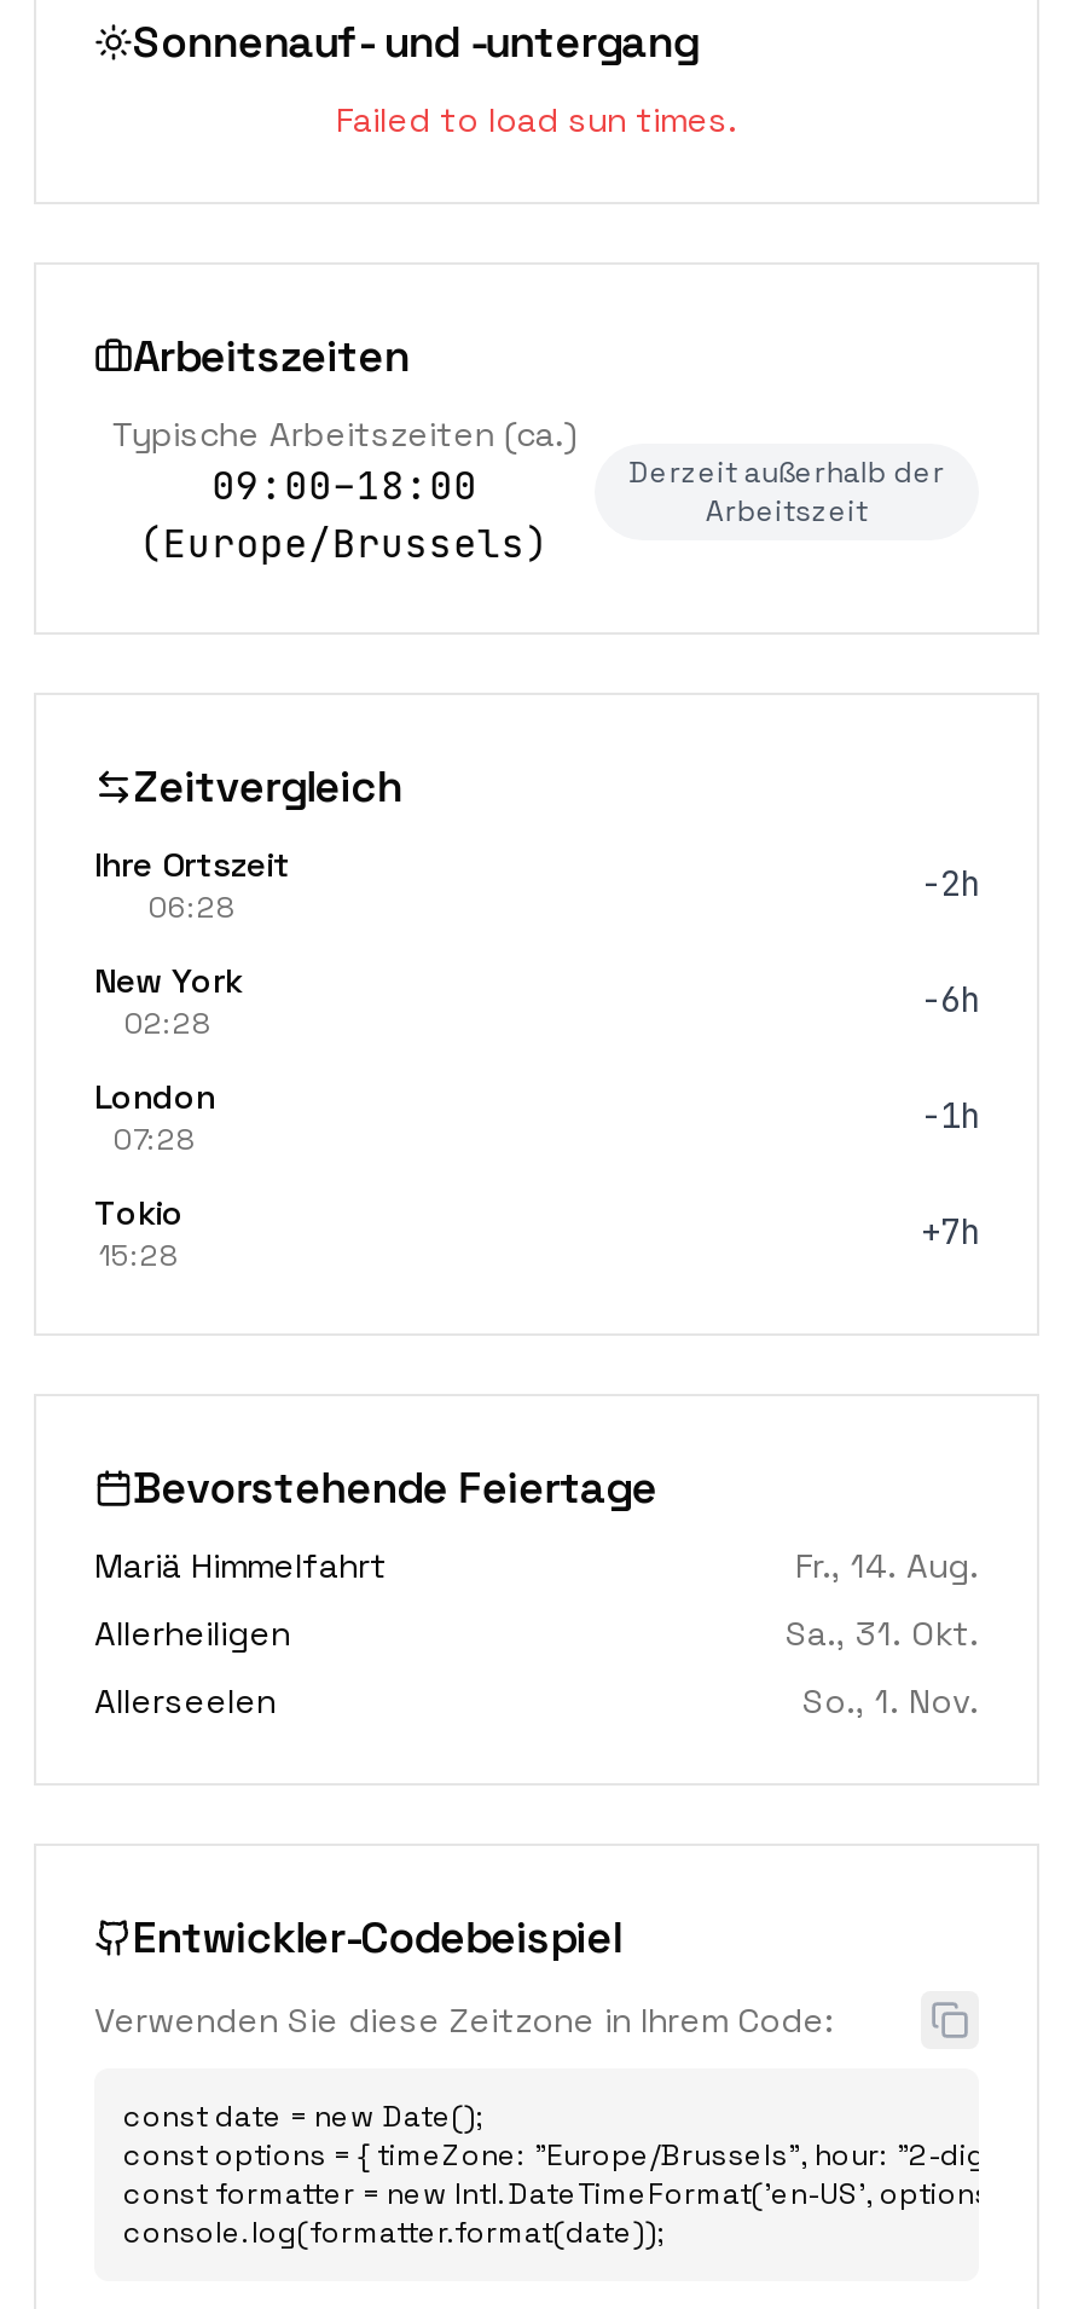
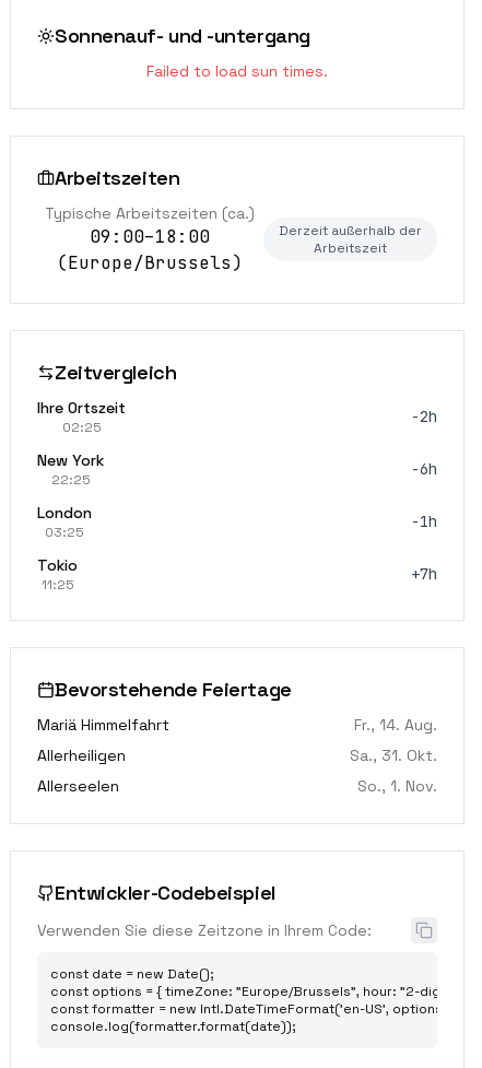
[149,889,236,927] 06:28 -> [62,419,101,436] 02:25
[124,1005,211,1043] 02:28 -> [51,471,90,489] 22:25
[114,1121,196,1159] 07:28 -> [45,524,84,541] 03:25
[99,1237,179,1275] 15:28 -> [41,576,74,594] 11:25

